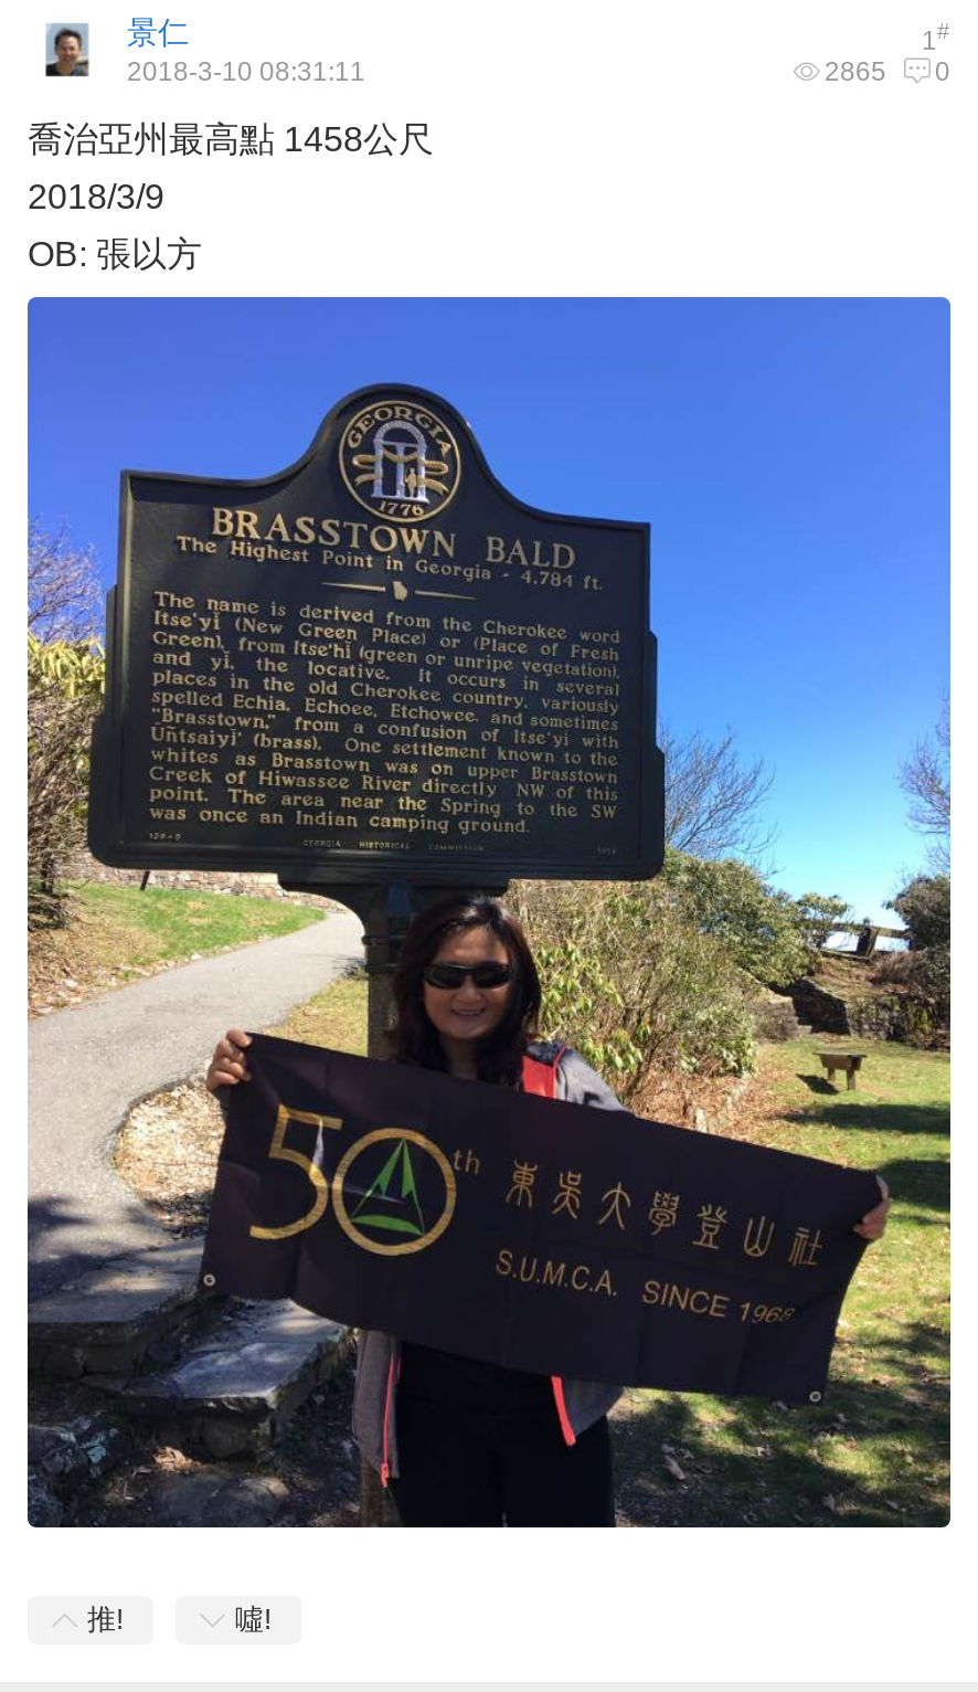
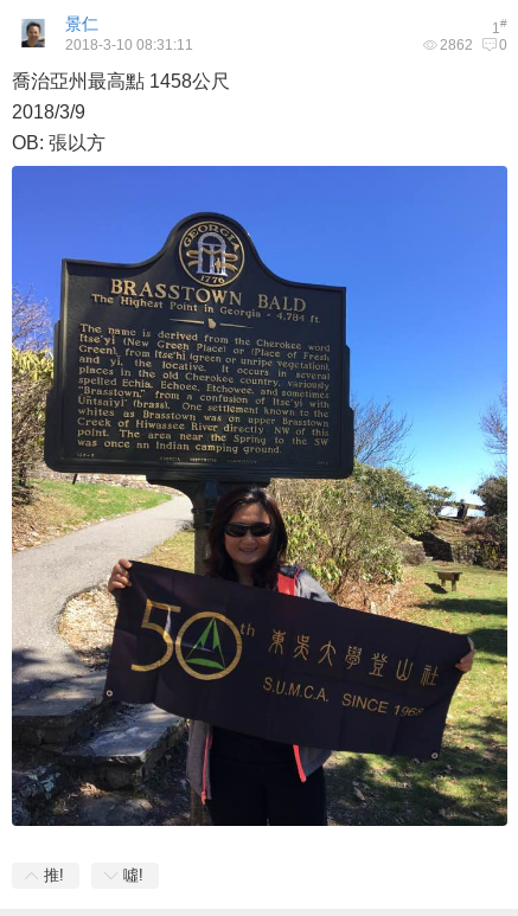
[825,56,950,87] 2865 0 -> [440,37,507,53] 2862 0

